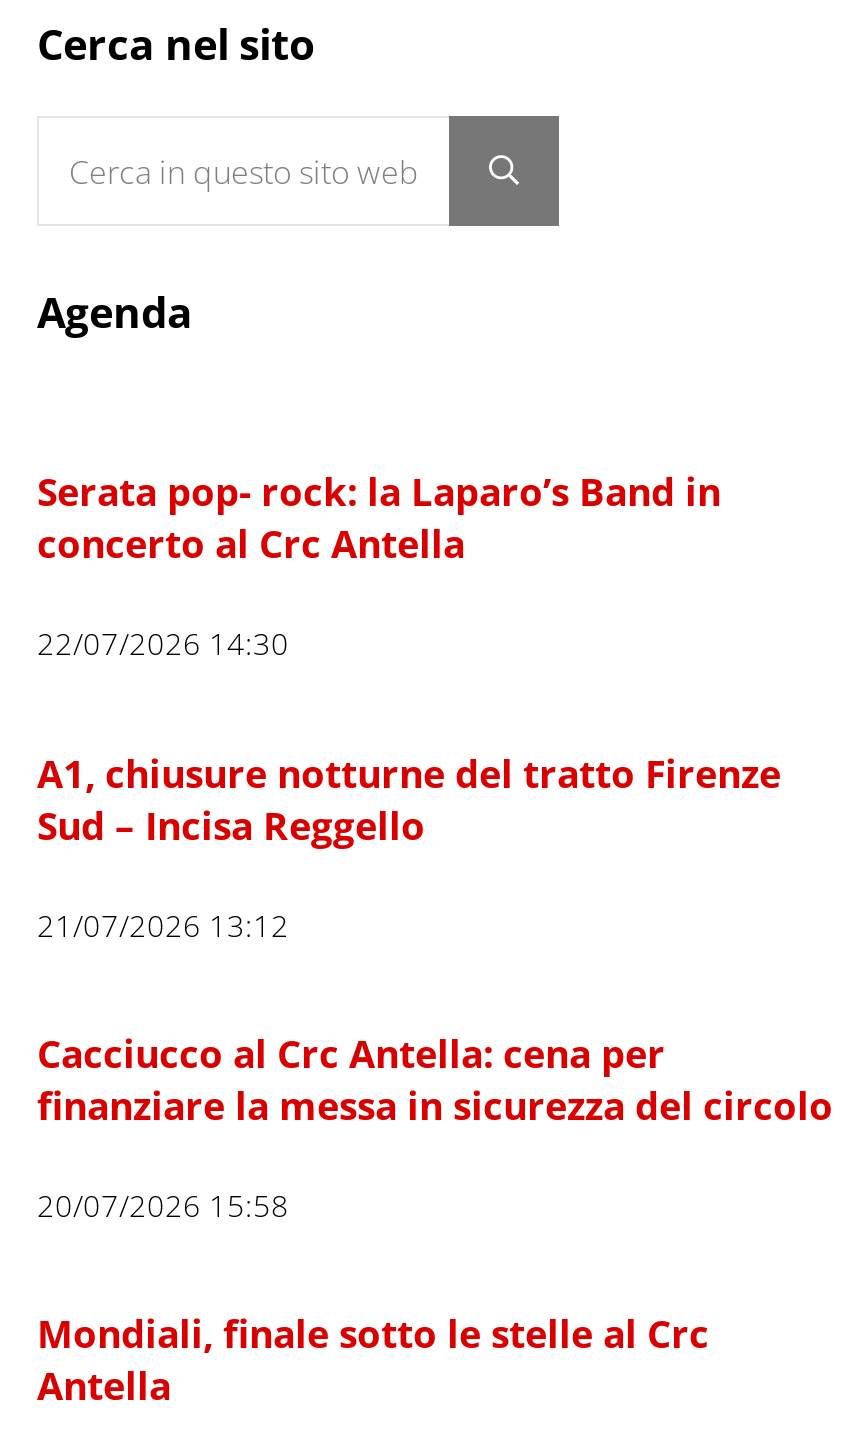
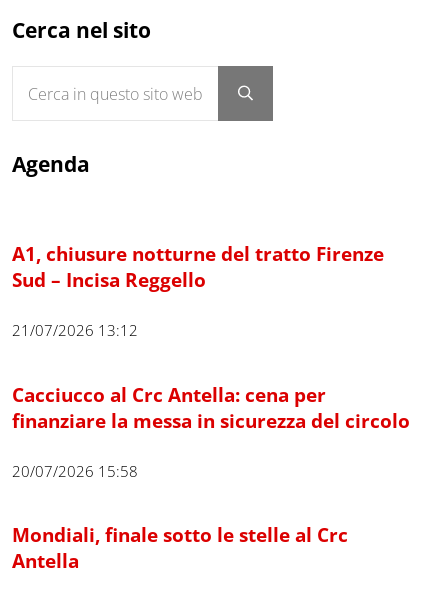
[37,466,721,663] Serata pop- rock: la Laparo’s Band in | concerto al Crc Antella | 22/07/2026 14:30 -> none

